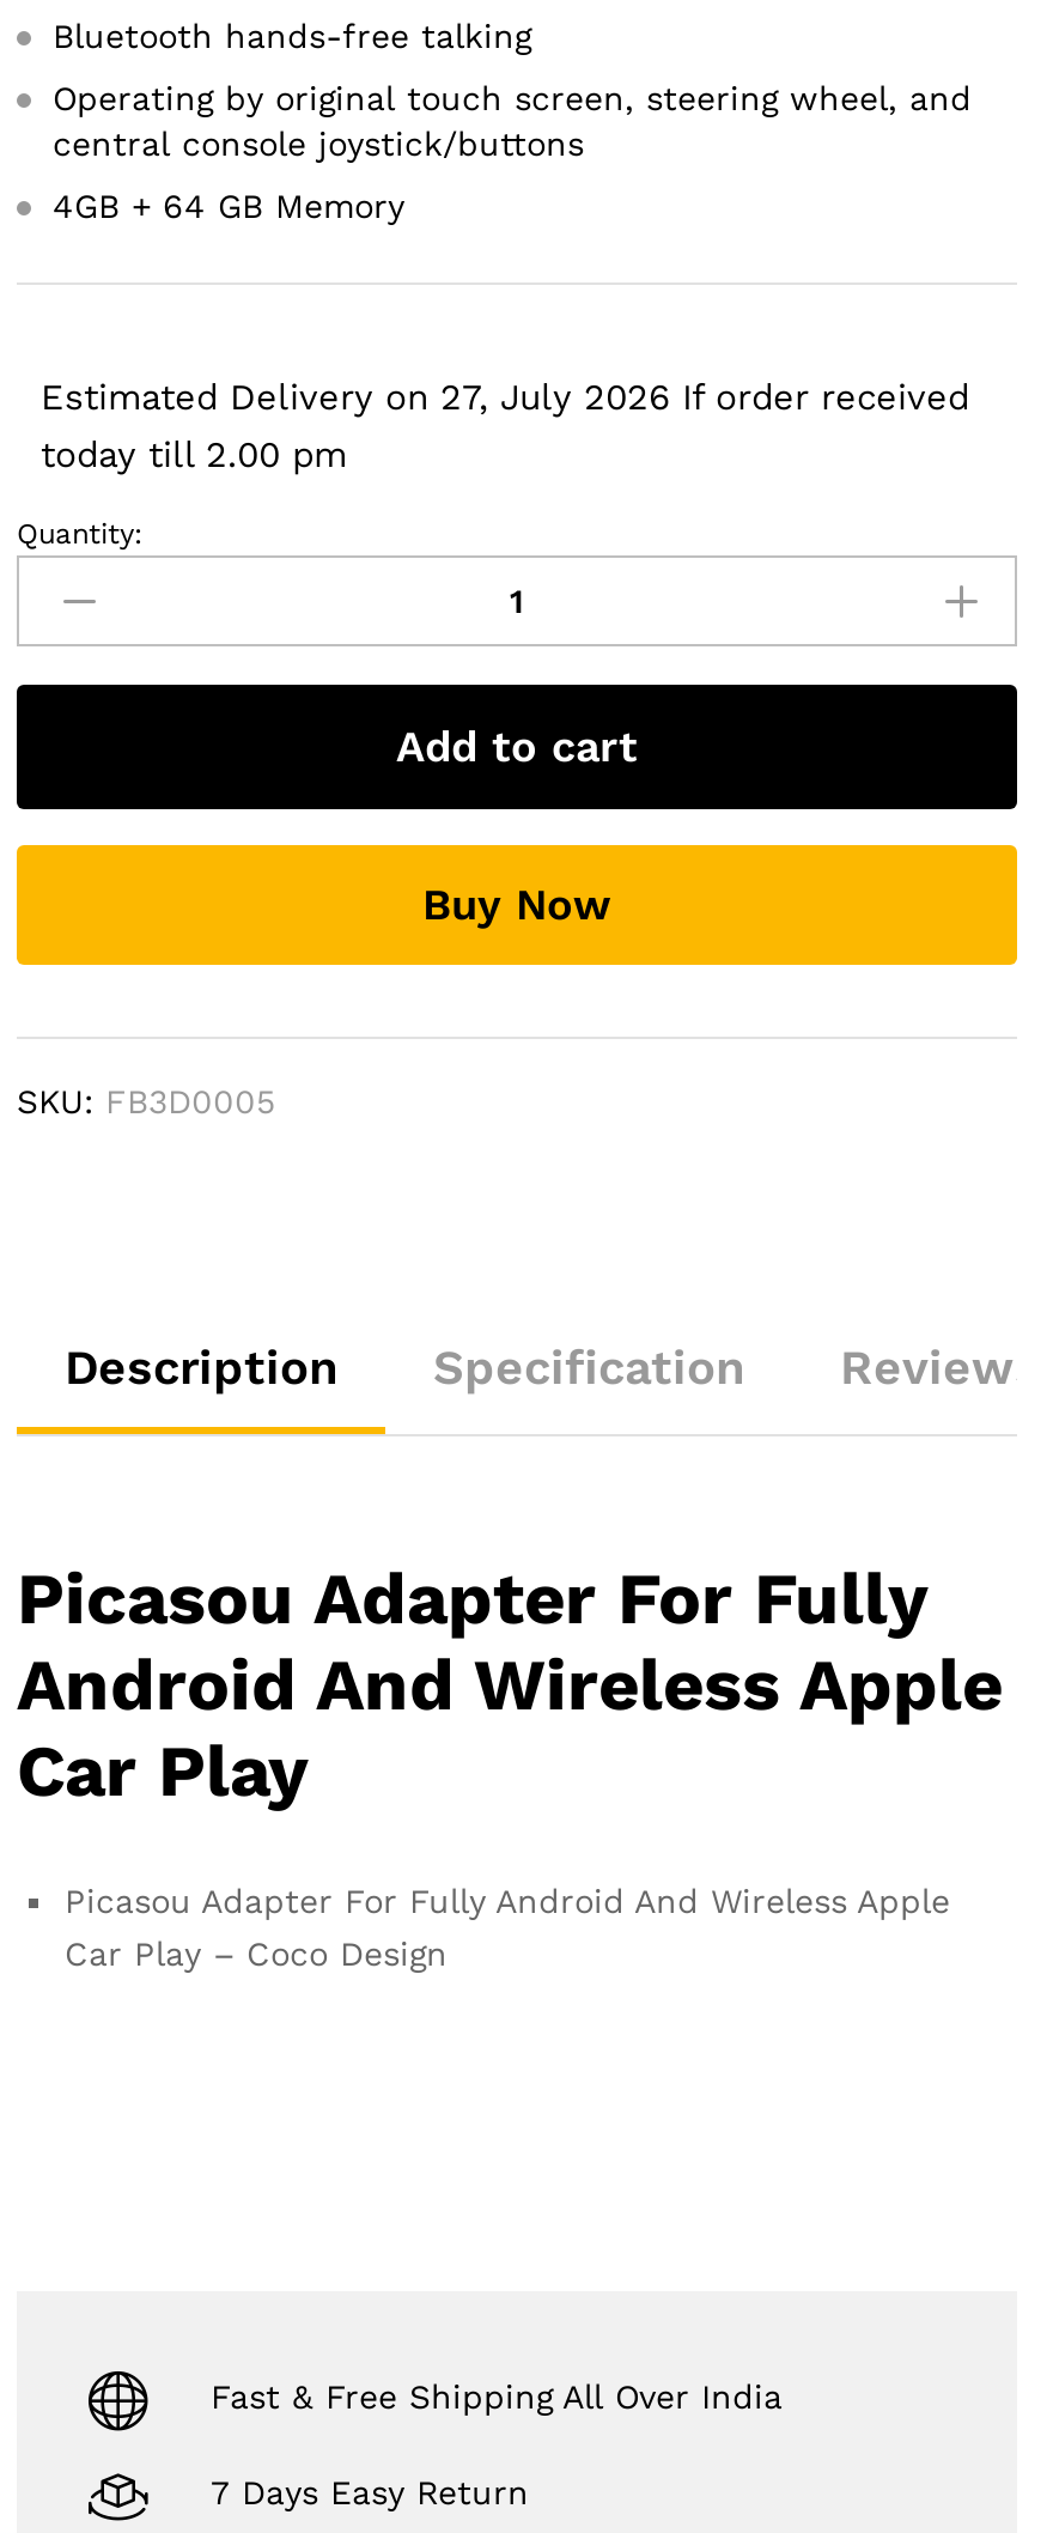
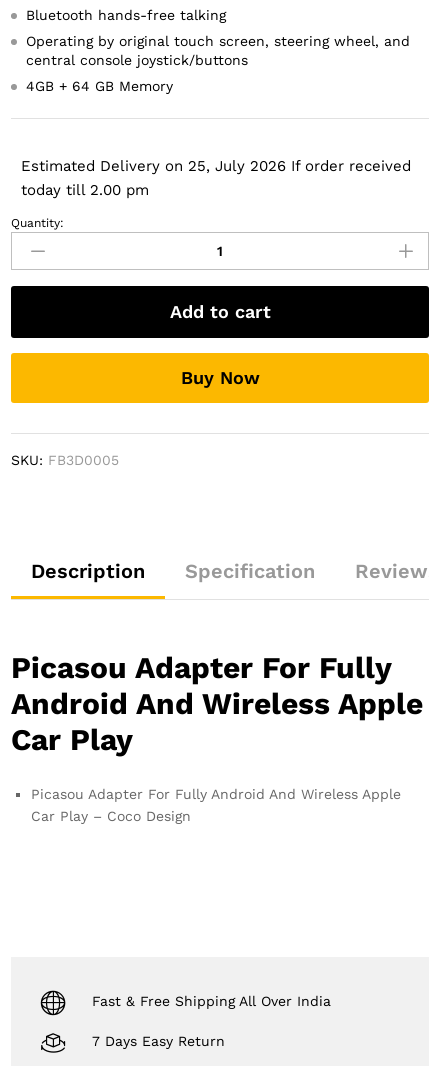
[41,376,969,419] Estimated Delivery on 27, July 2026 If order received -> [21,157,411,175] Estimated Delivery on 25, July 2026 If order received

